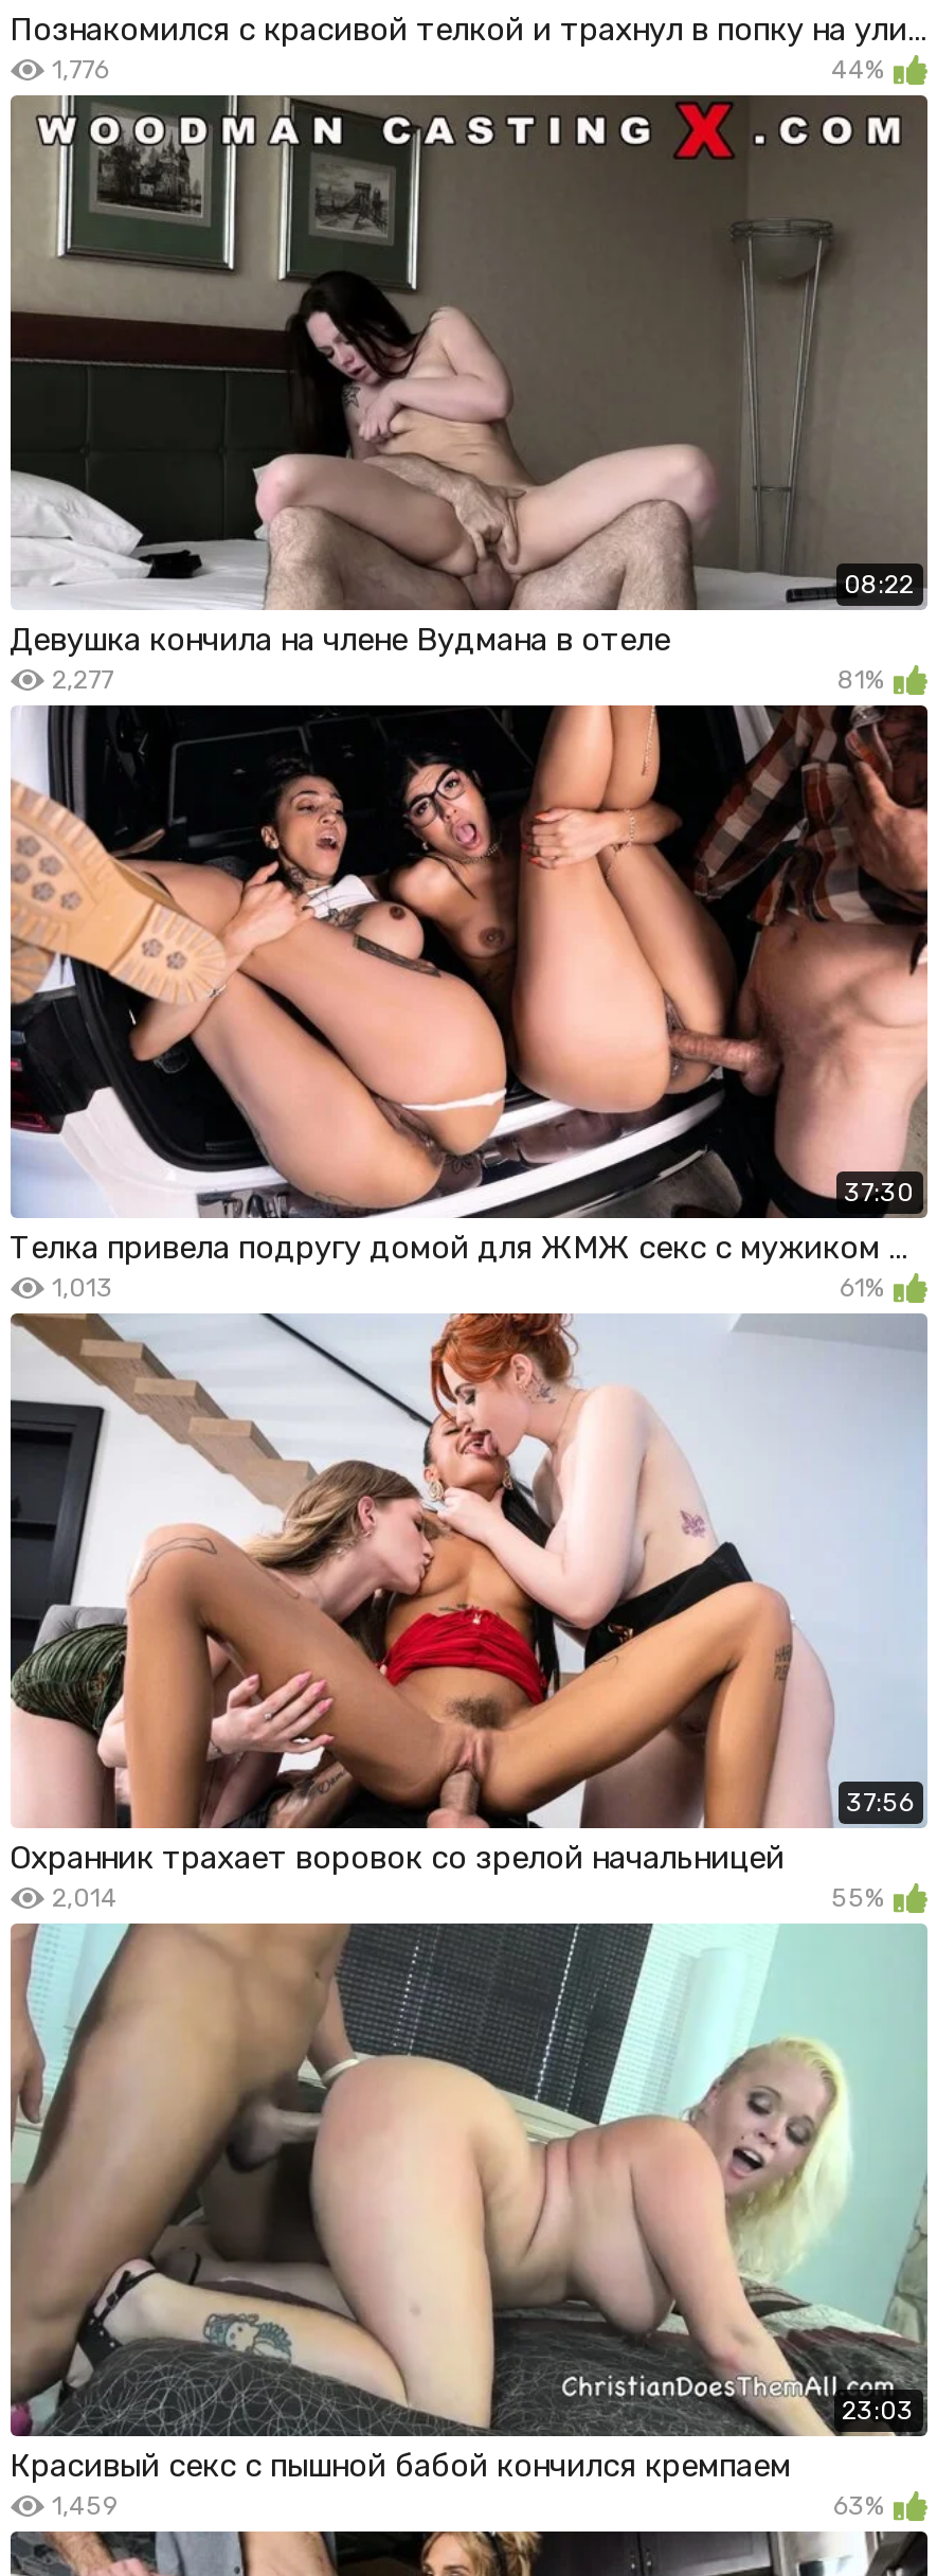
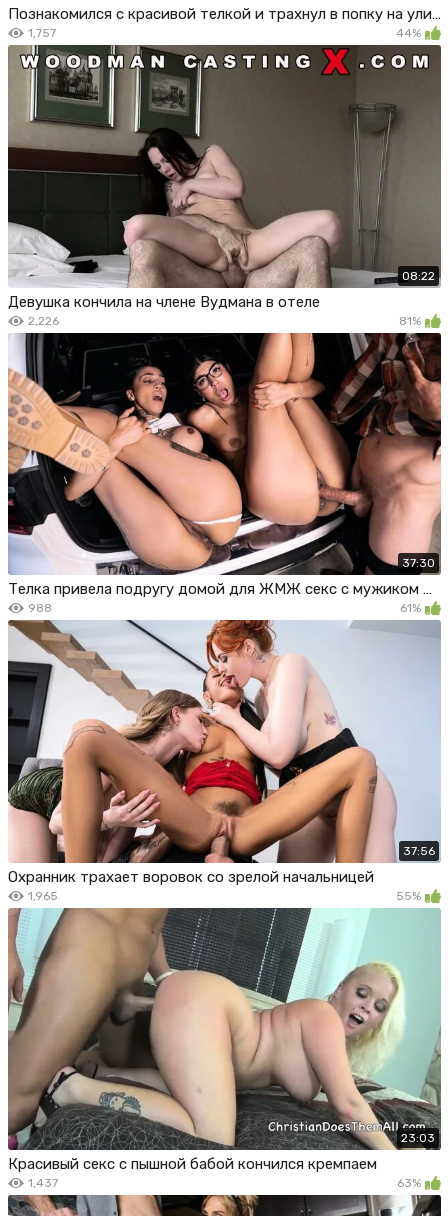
[52,55,109,85] 1,776 -> [27,26,55,40] 1,757
[52,664,113,694] 2,277 -> [27,314,58,328] 2,226
[52,1273,113,1303] 1,013 -> [27,601,51,615] 988
[52,1882,118,1912] 2,014 -> [27,888,57,902] 1,965
[52,2491,120,2521] 1,459 -> [27,1176,57,1190] 1,437

